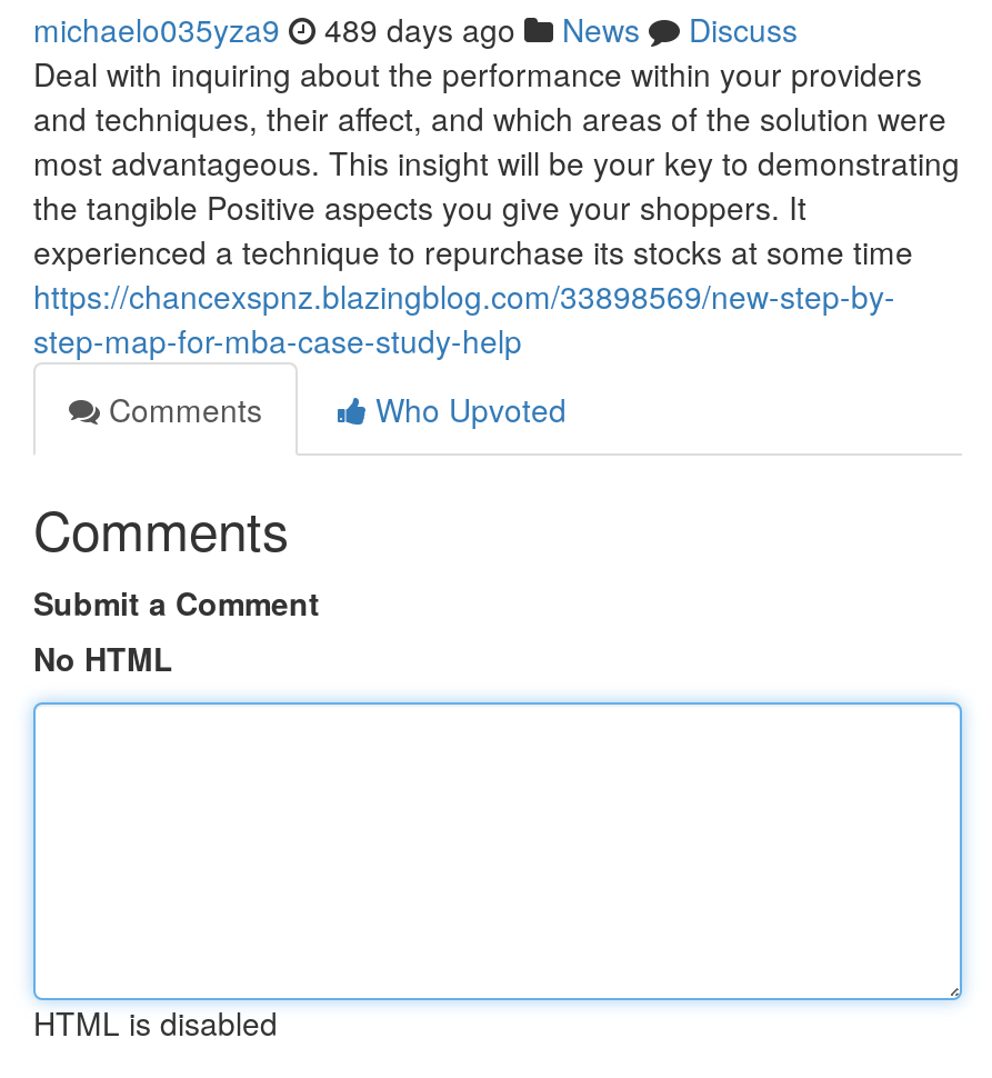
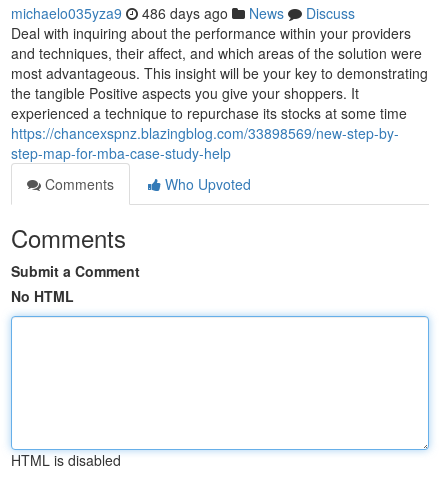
[33,7,798,51] michaelo035yza9 489 days ago News Discuss -> [11,3,355,23] michaelo035yza9 486 days ago News Discuss

